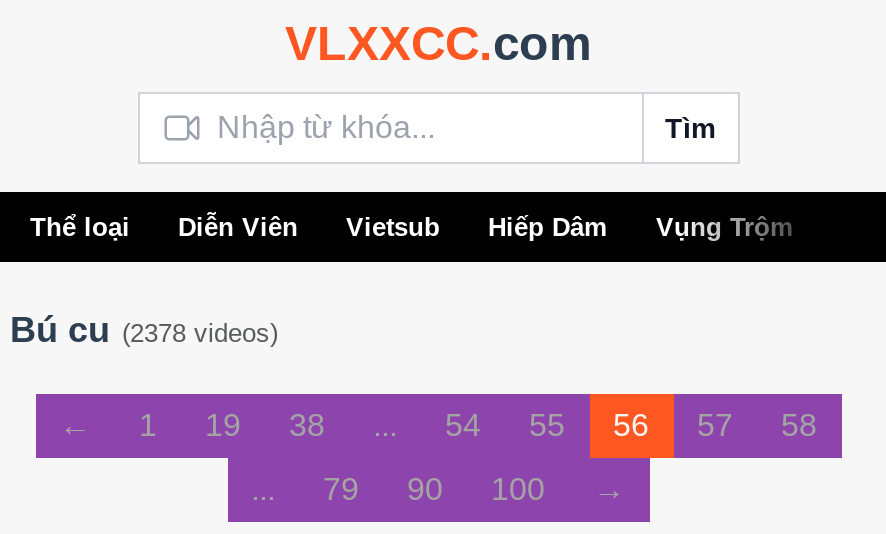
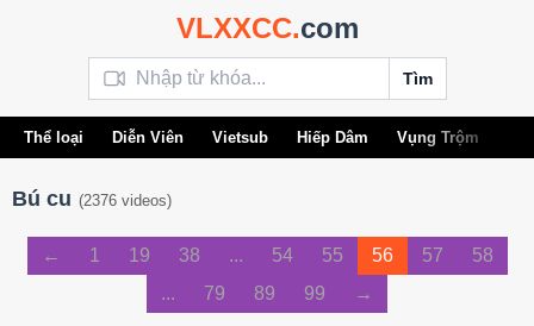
[10,310,278,350] Bú cu (2378 videos) -> [12,187,172,211] Bú cu (2376 videos)
[407,472,443,506] 90 -> [254,283,275,303] 89
[491,472,545,506] 100 -> [304,283,325,303] 99

